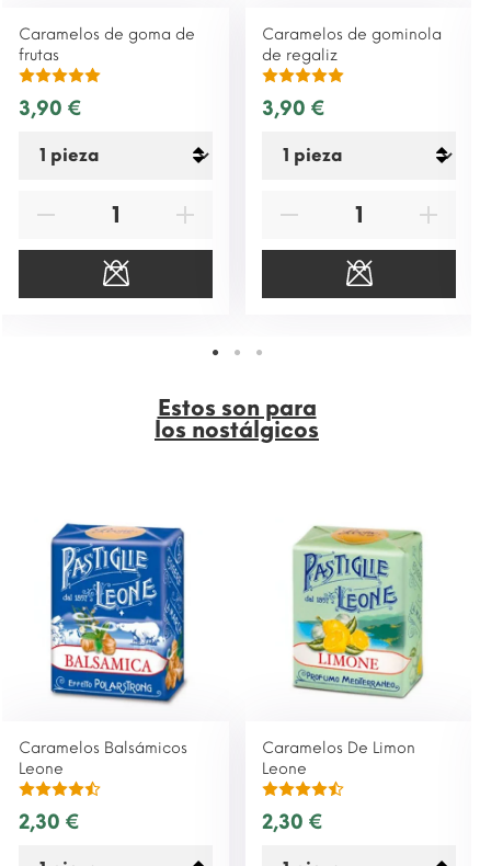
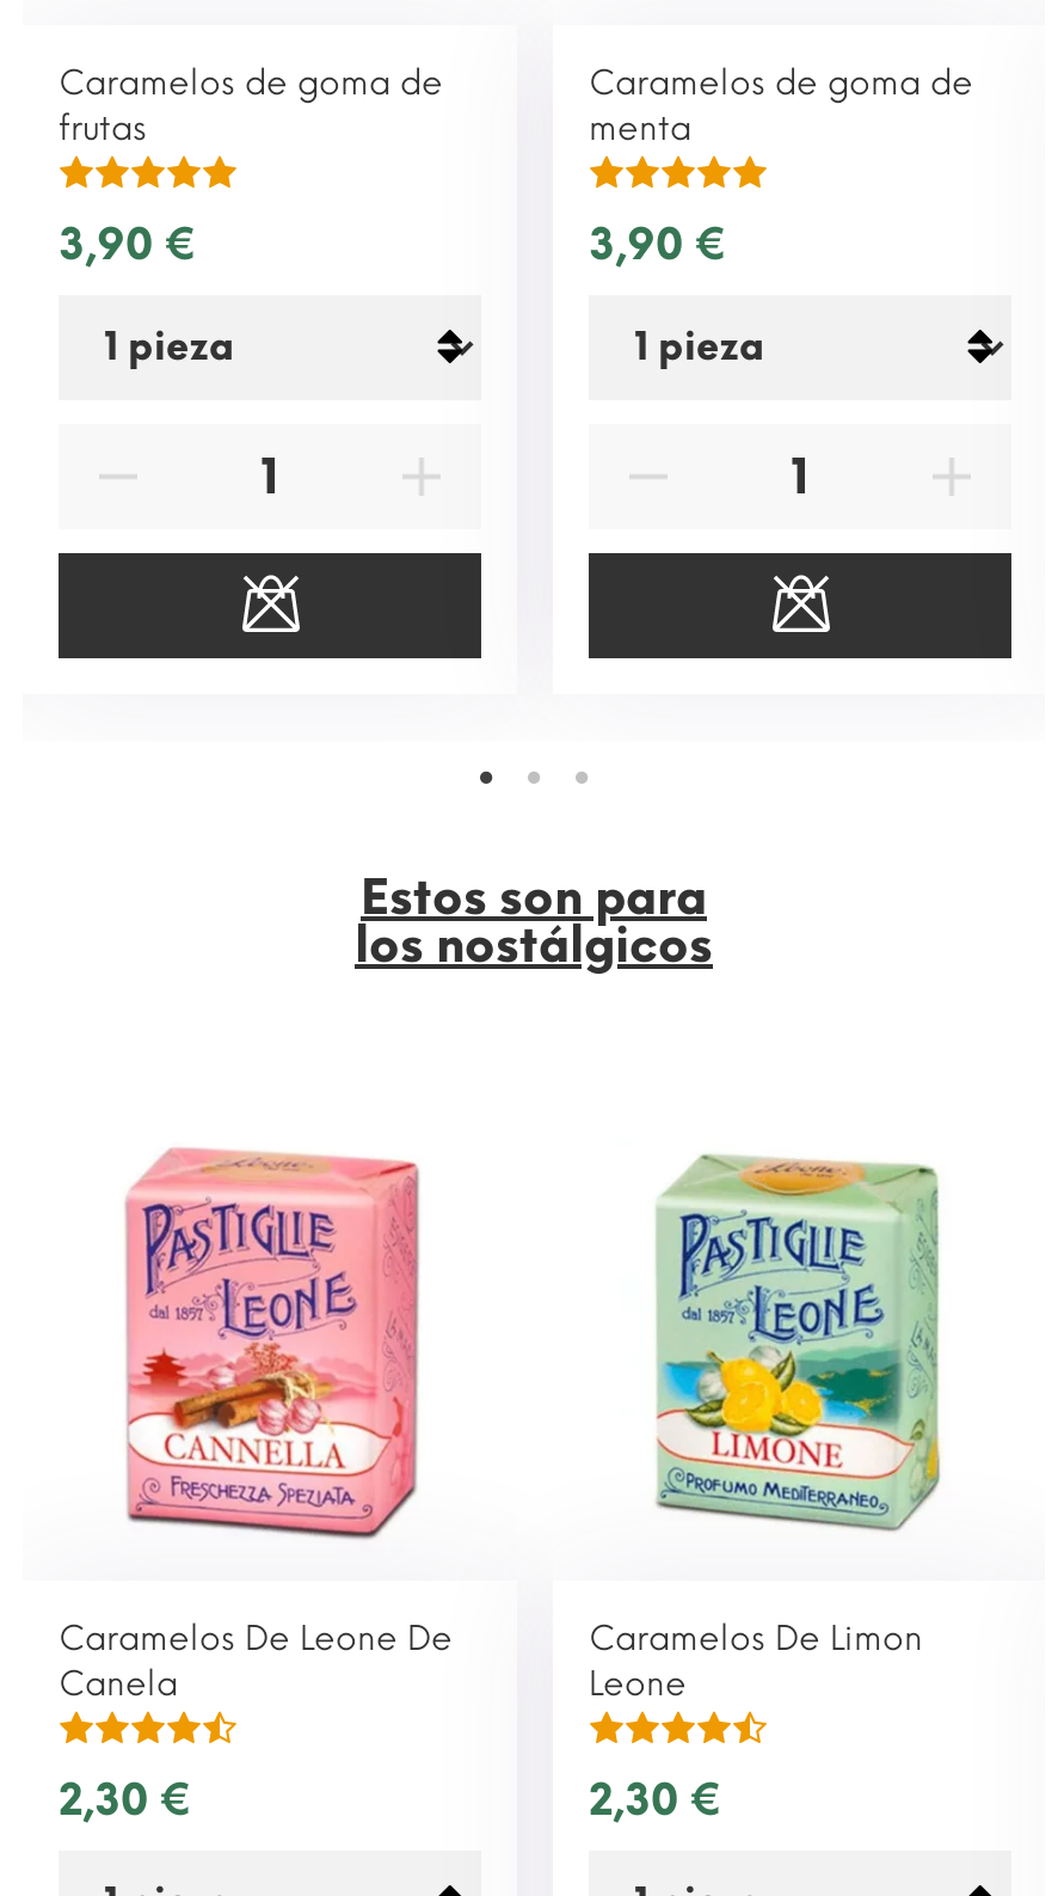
[262,25,442,64] Caramelos de gominola | de regaliz -> [589,63,973,149] Caramelos de goma de | menta
[19,523,187,778] [image] | Caramelos Balsámicos | Leone -> [59,1148,453,1704] [image] | Caramelos De Leone De | Canela

